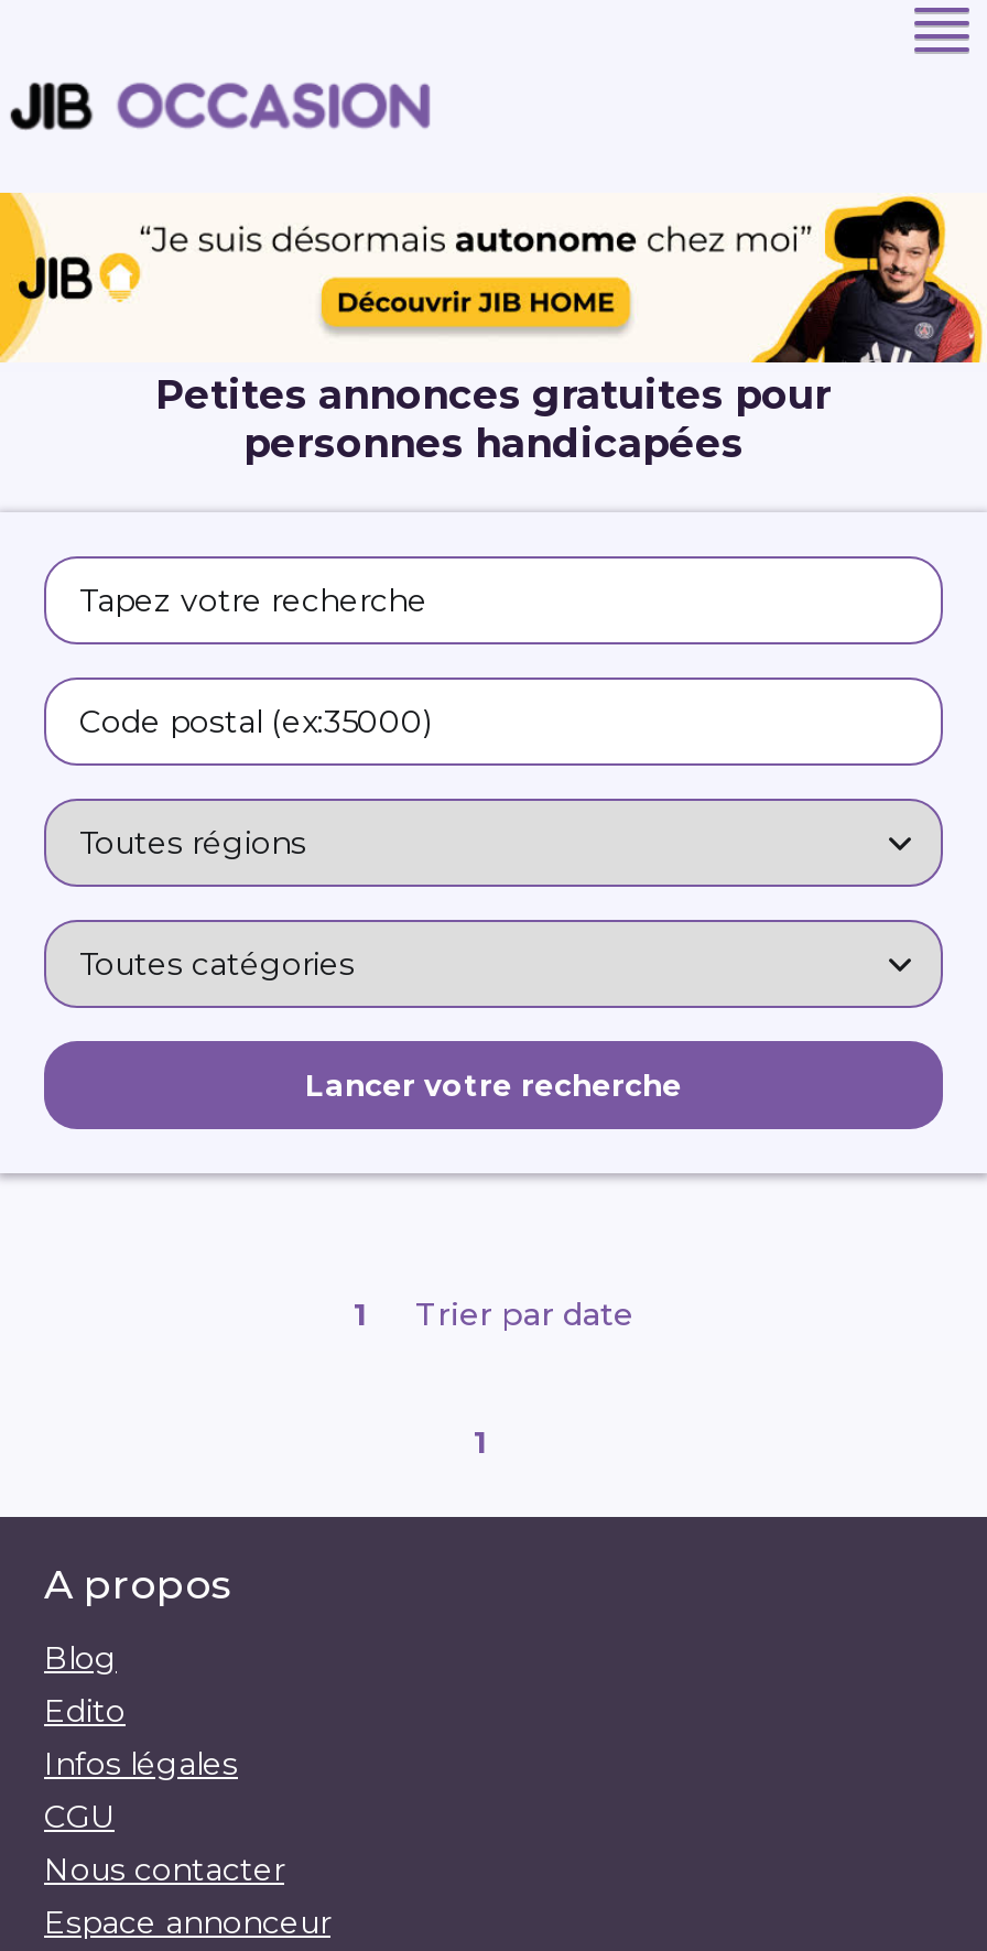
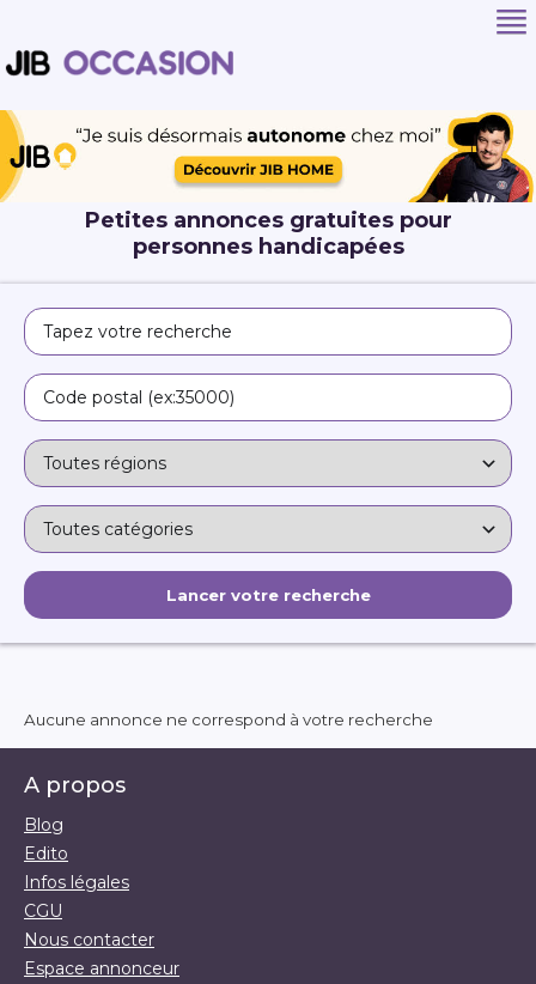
[354,1294,633,1461] 1 | Trier par date | 1 -> [24,709,433,729] Aucune annonce ne correspond à votre recherche

